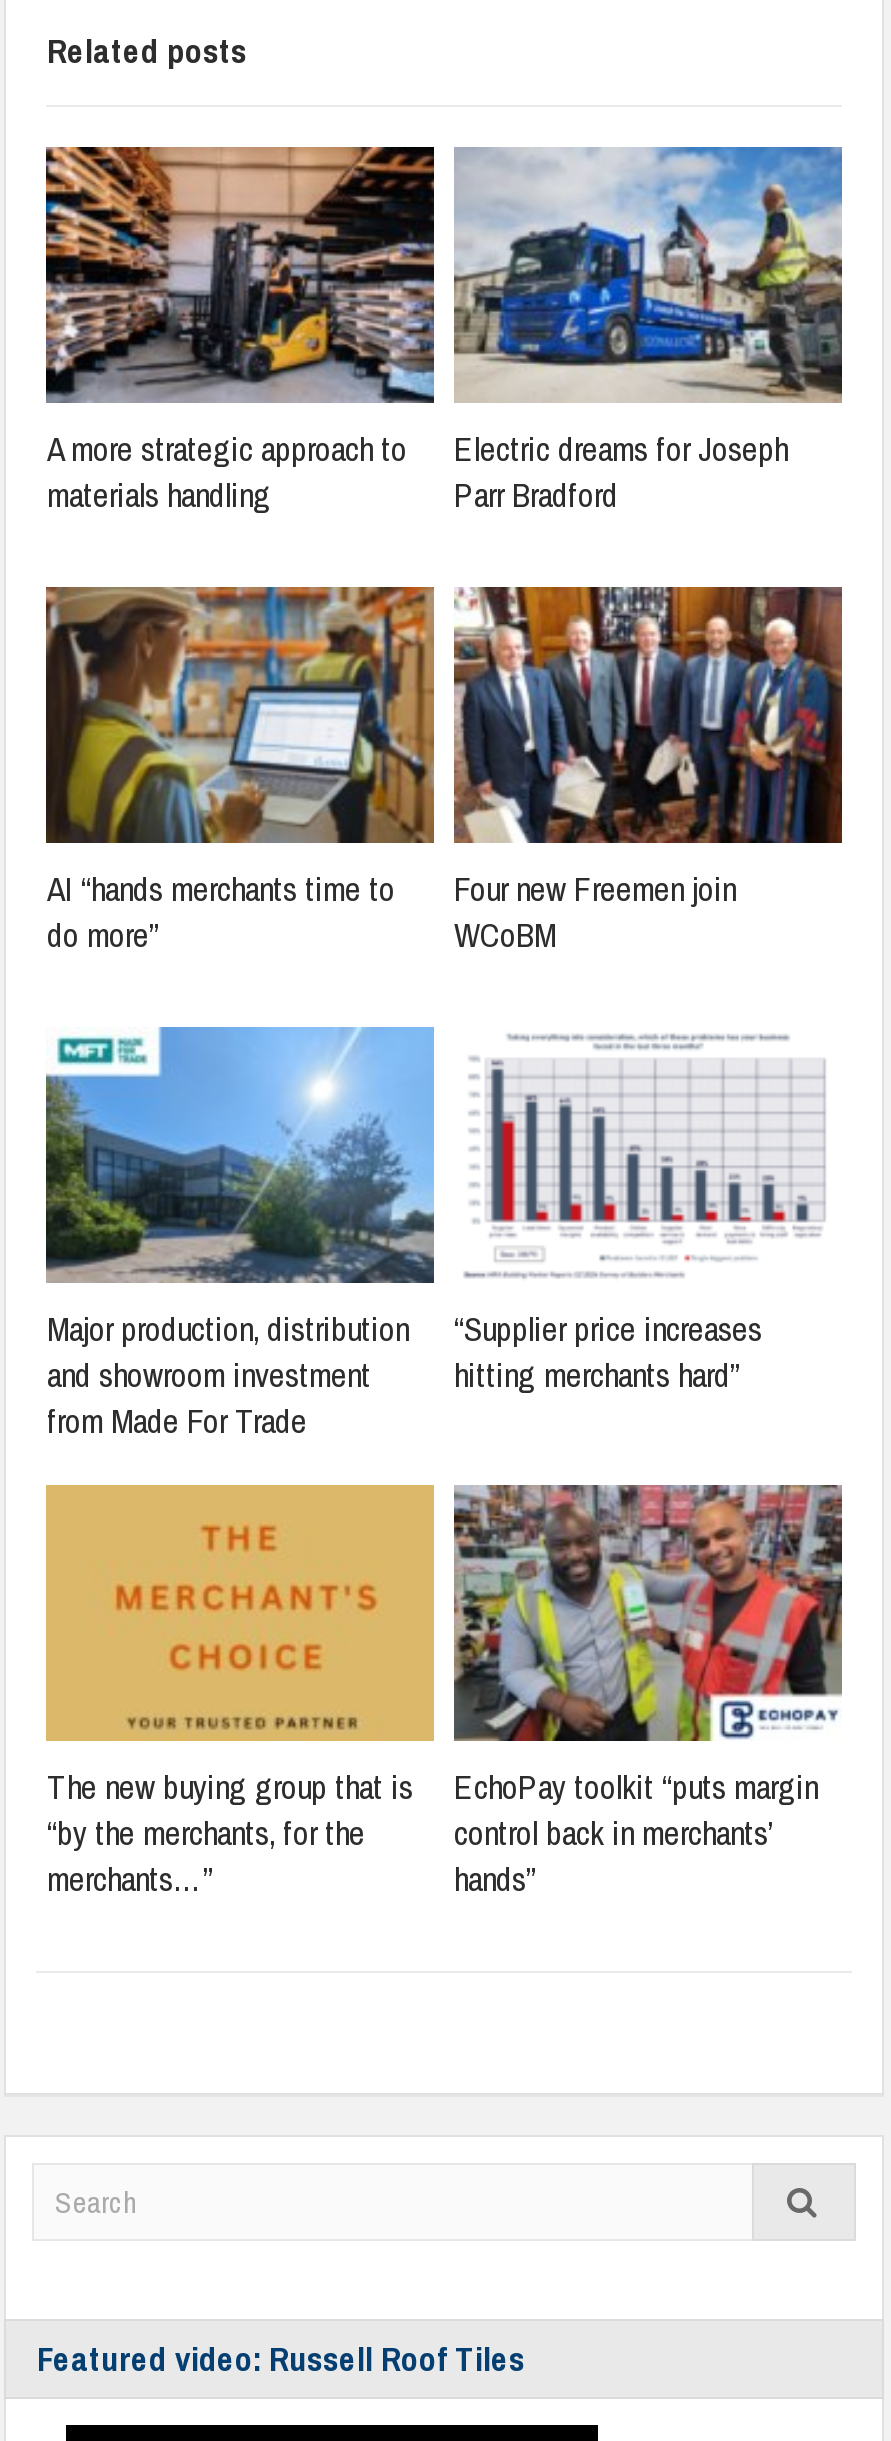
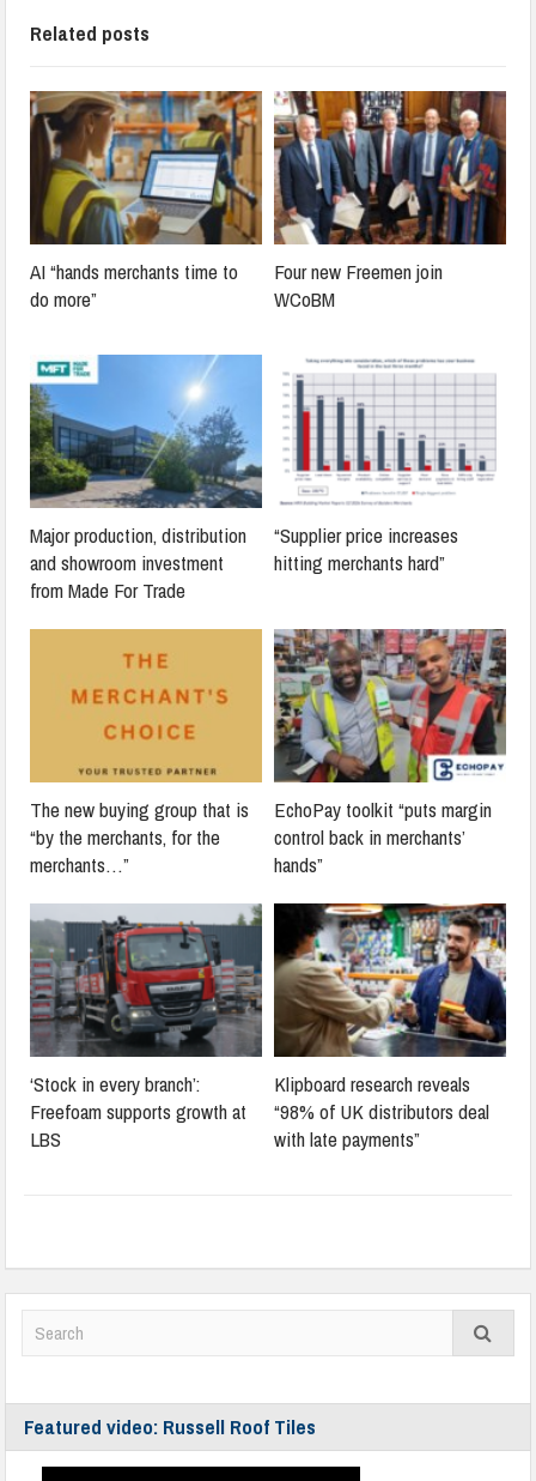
[44,145,436,517] [image] | A more strategic approach to | materials handling -> none
[454,145,844,517] [image] | Electric dreams for Joseph | Parr Bradford -> none
moved [42,583,844,1900] -> [28,89,507,878]: [image] | AI “hands merchants time to | do more” | ... | control back in merchants’ | hands”
none -> [29,903,263,1152] [image] | ‘Stock in every branch’: | Freefoam supports growth at | LBS
none -> [274,902,507,1152] [image] | Klipboard research reveals | “98% of UK distributors deal | with late payments”

